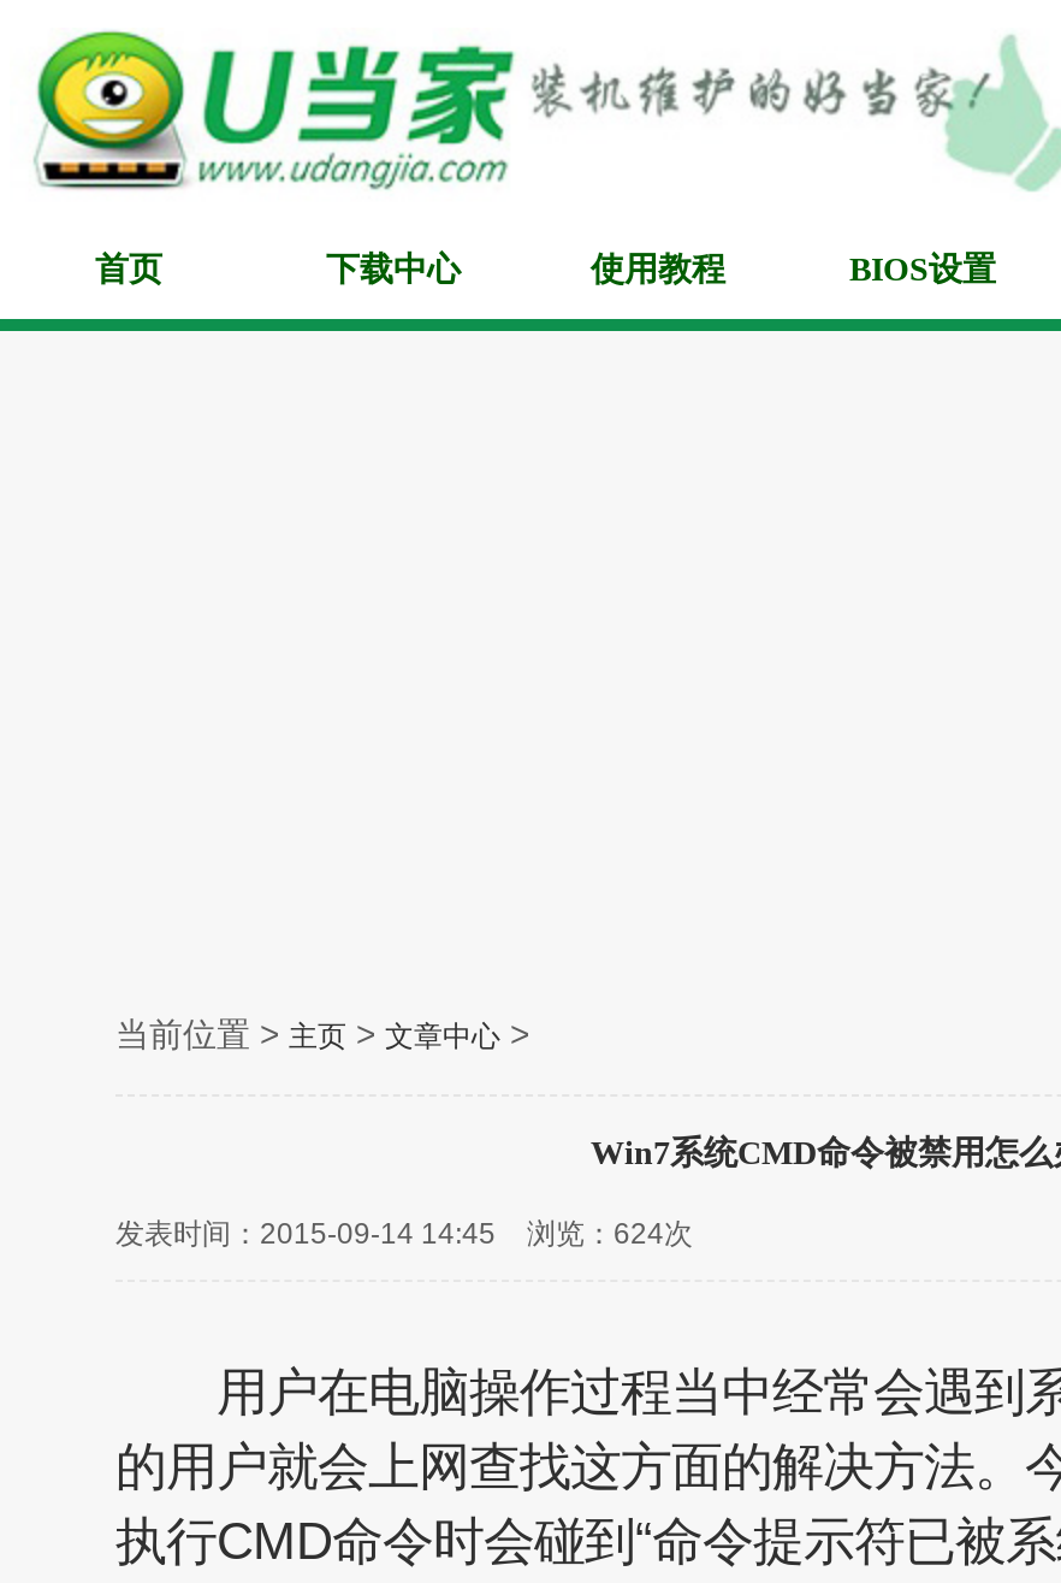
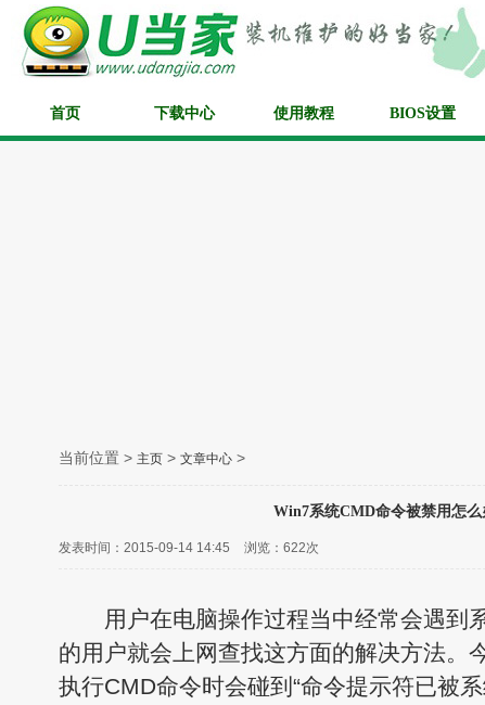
[115,1217,693,1251] 发表时间：2015-09-14 14:45 浏览：624次 -> [59,540,319,555] 发表时间：2015-09-14 14:45 浏览：622次

